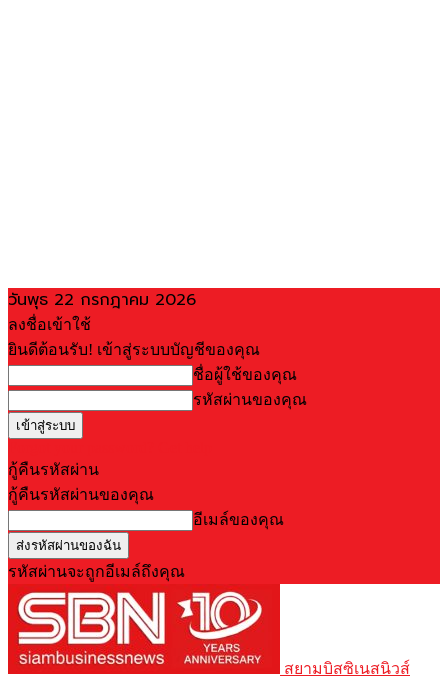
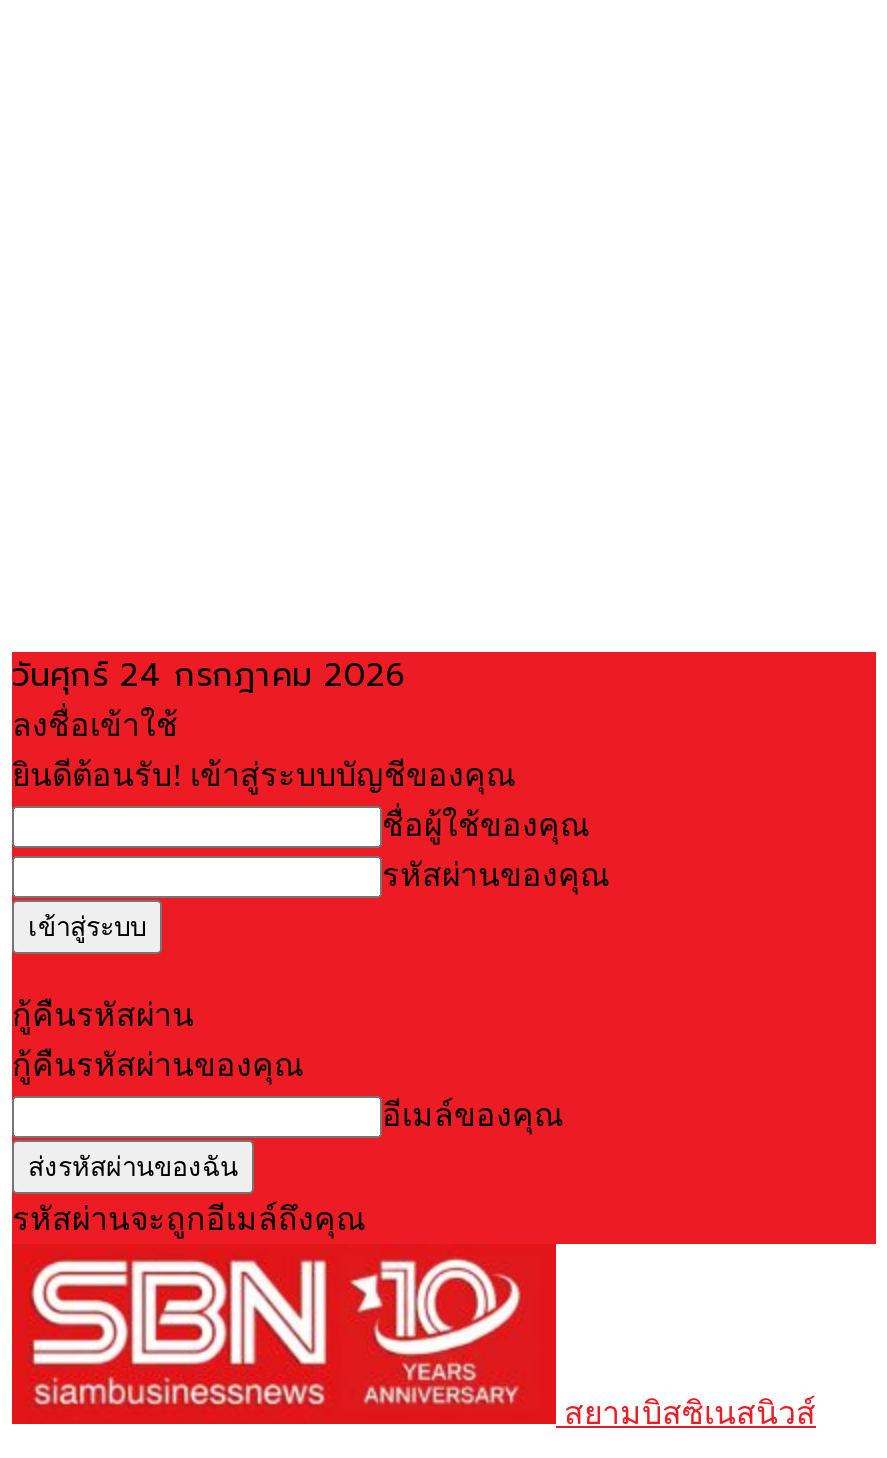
[8,288,196,312] วันพุธ 22 กรกฎาคม 2026 -> [12,652,406,700] วันศุกร์ 24 กรกฎาคม 2026

